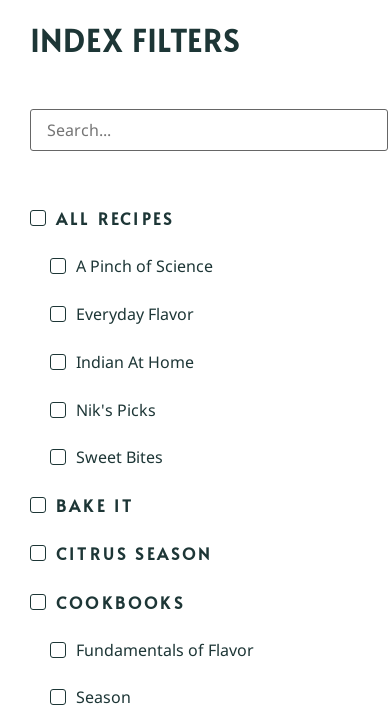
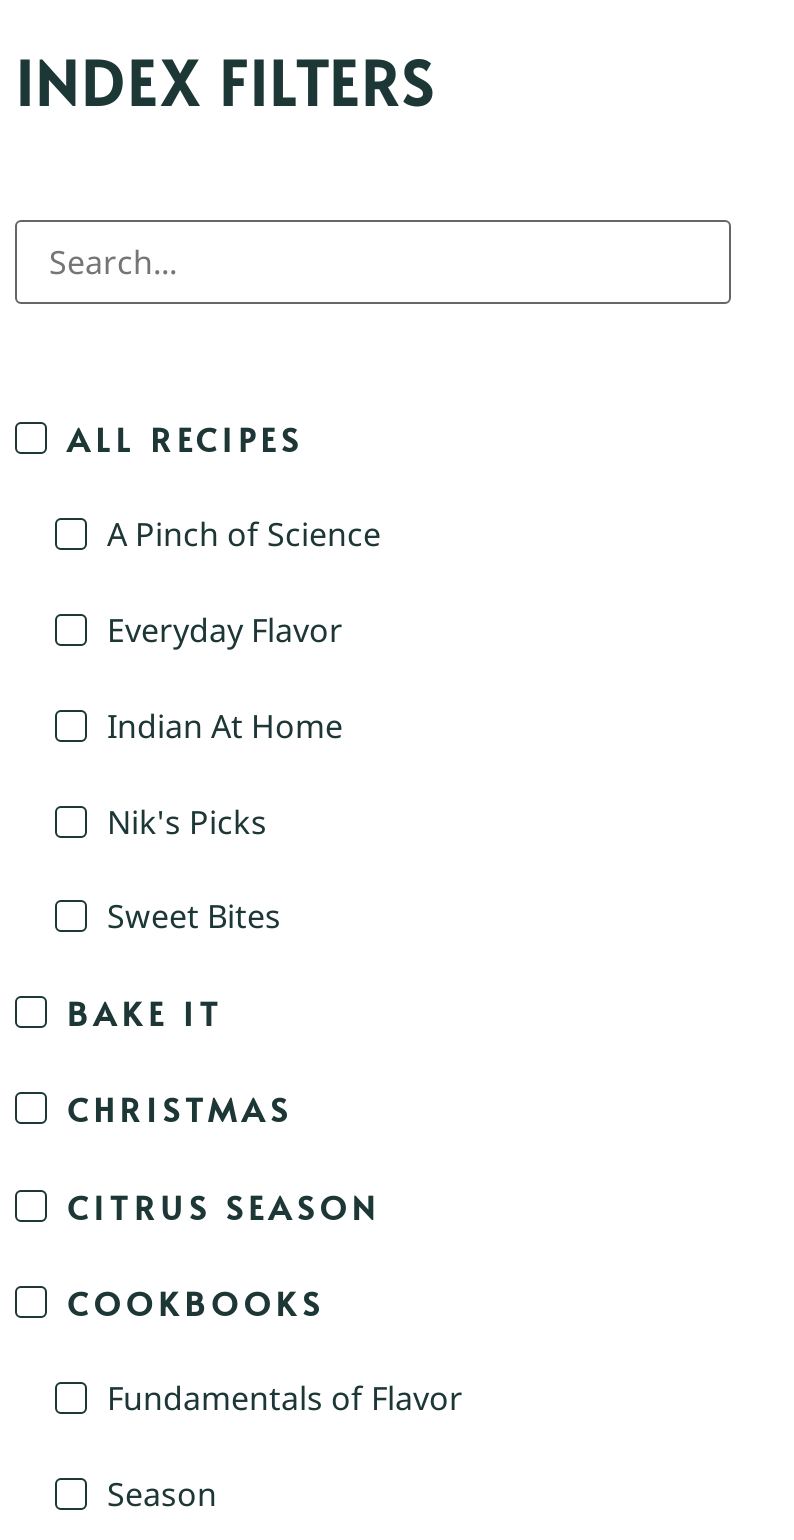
none -> [67,1087,293,1131] CHRISTMAS

